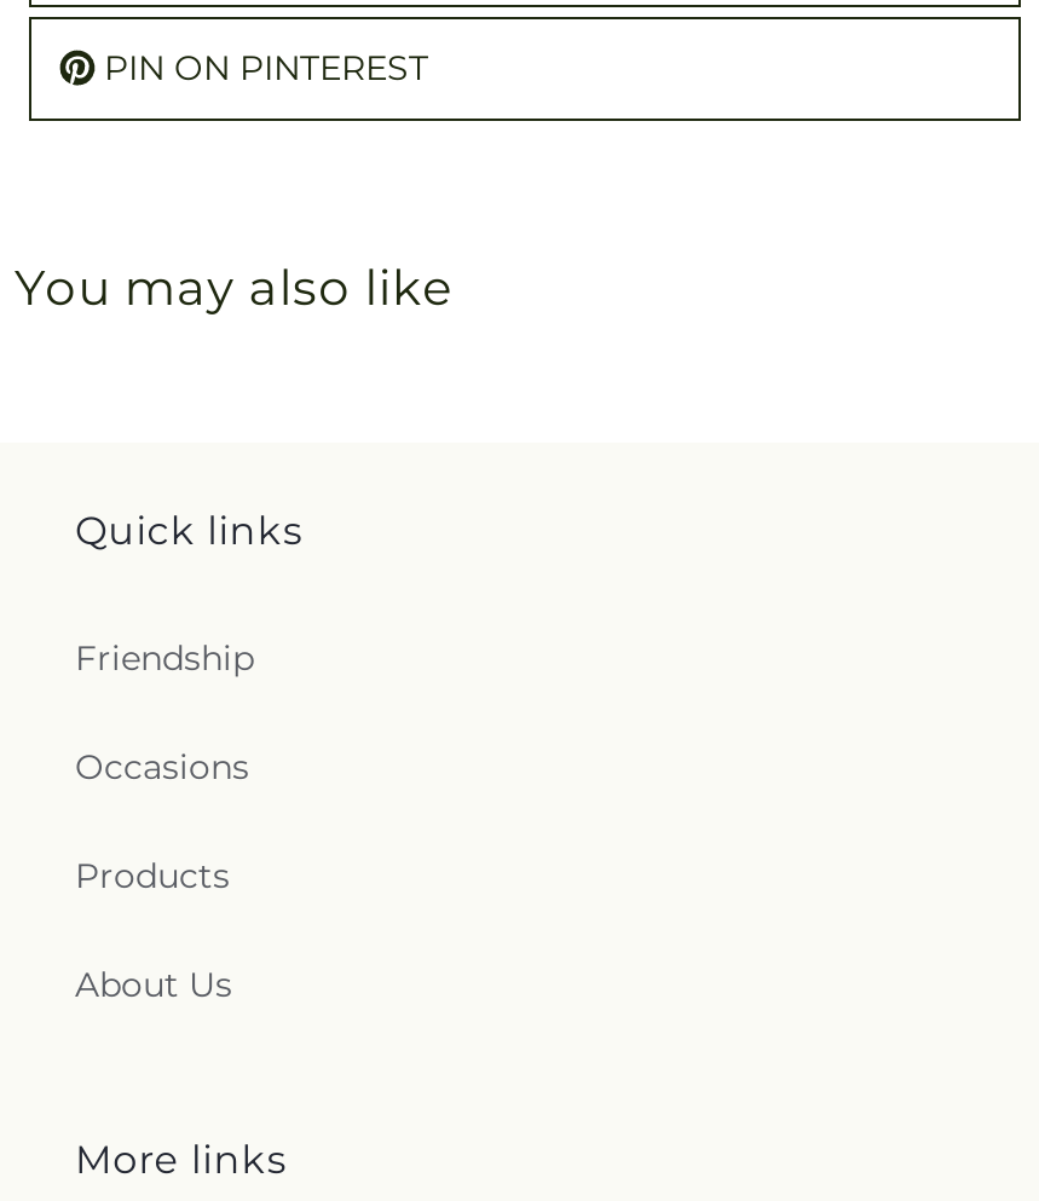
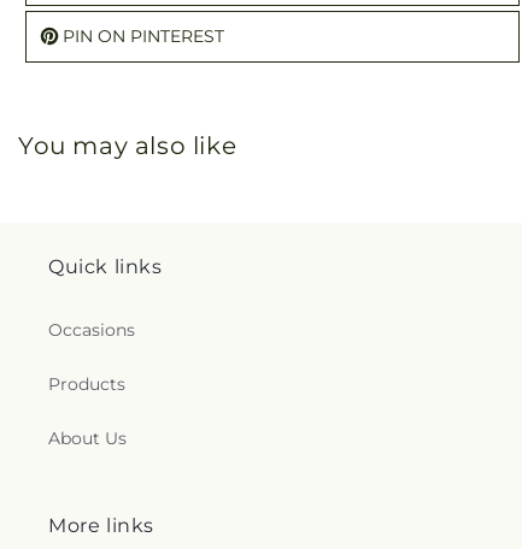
[75,636,254,680] Friendship -> none

